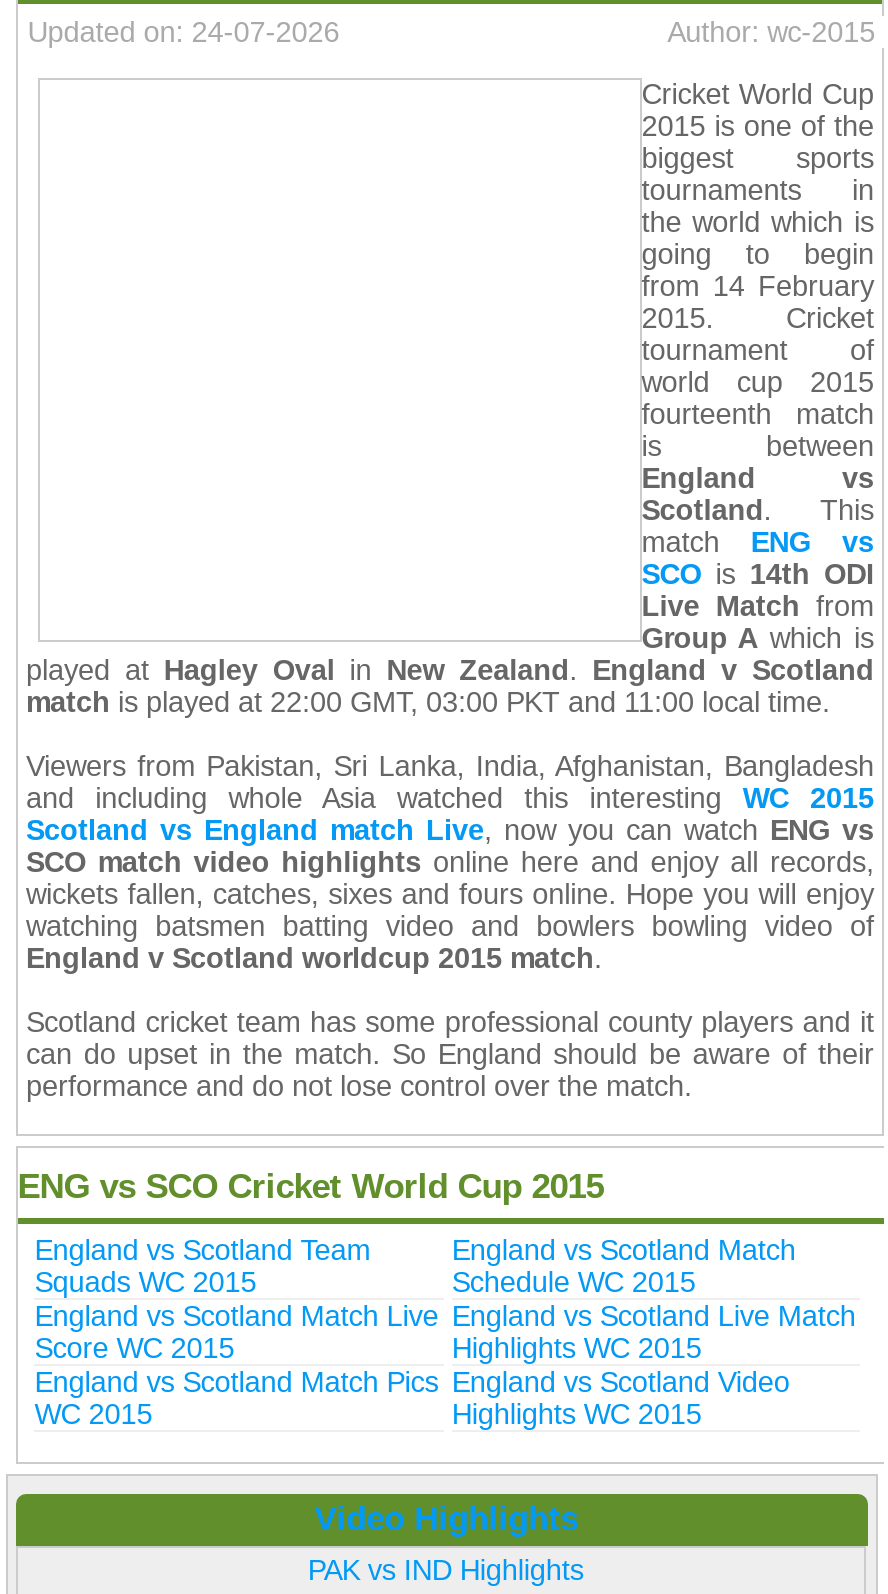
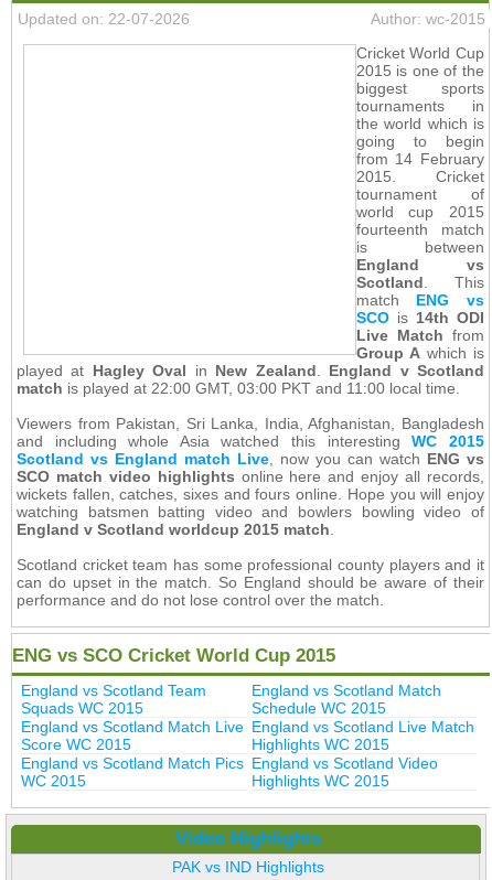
[27,16,339,48] Updated on: 24-07-2026 -> [17,10,189,27] Updated on: 22-07-2026

